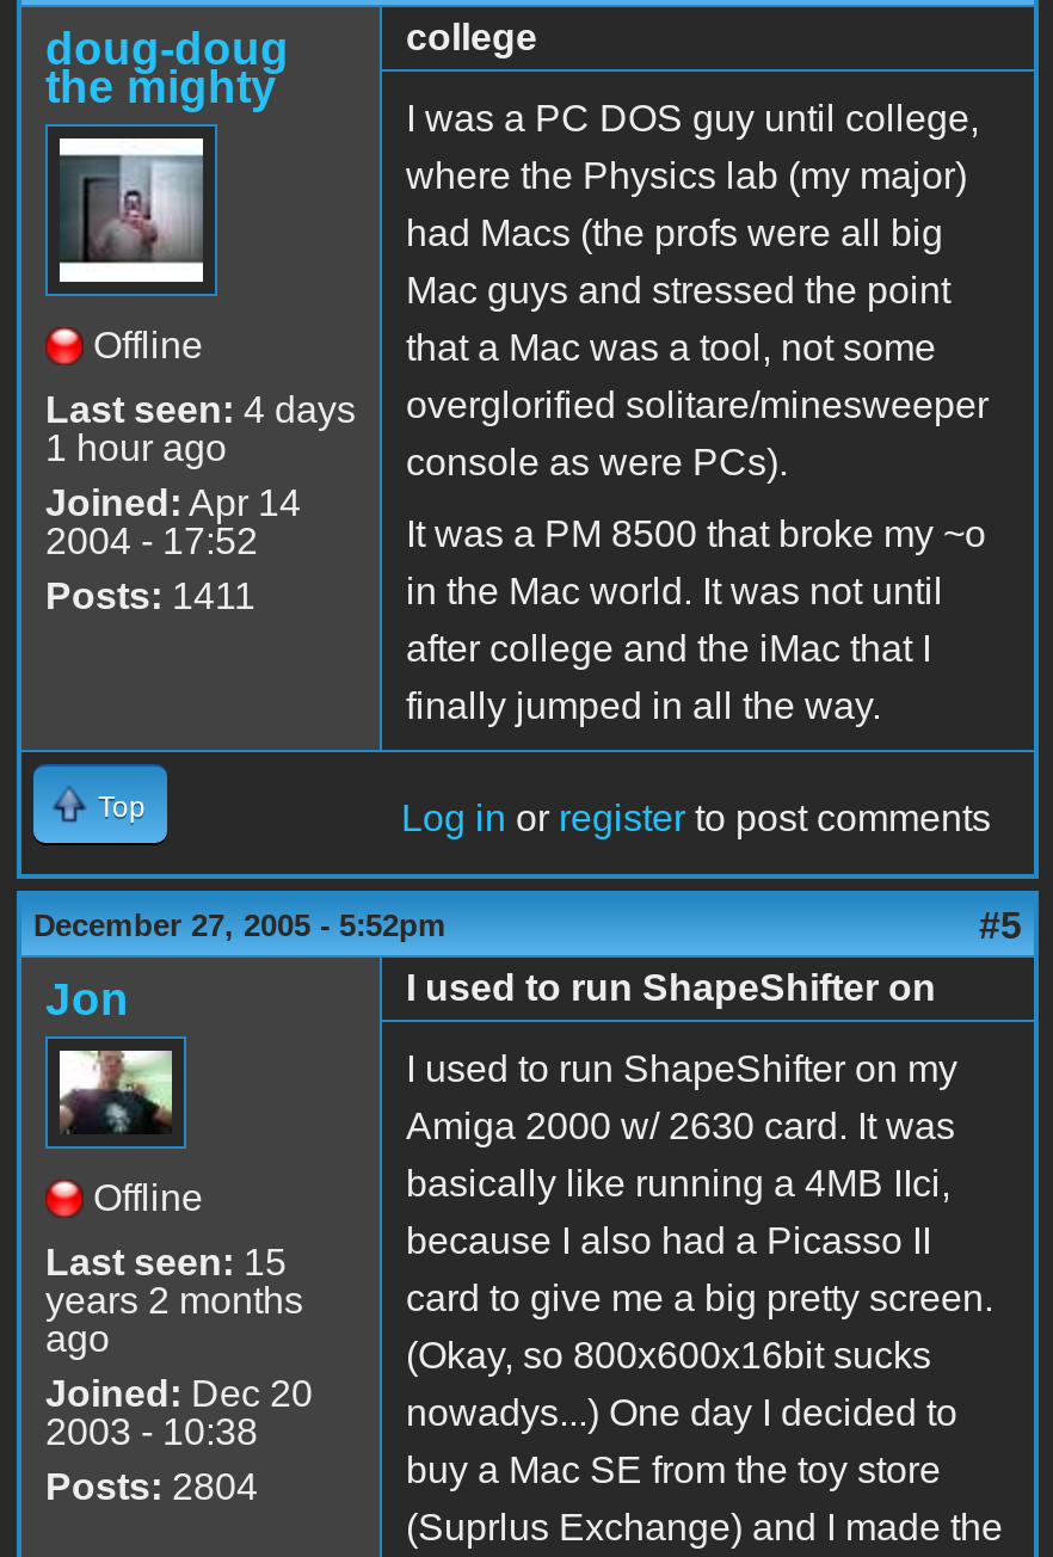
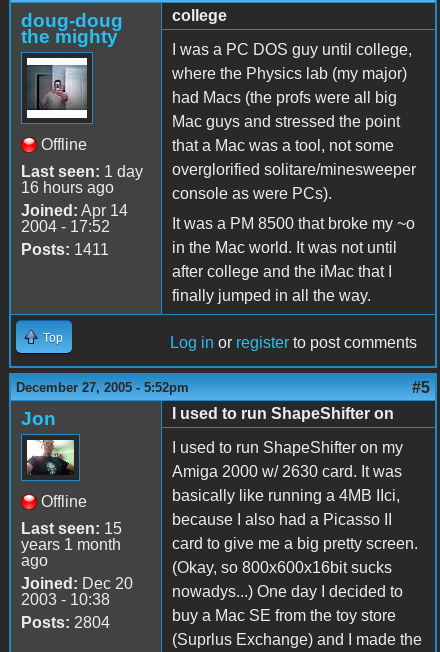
[45,389,356,430] Last seen: 4 days -> [21,163,143,180] Last seen: 1 day
[45,427,227,468] 1 hour ago -> [21,179,114,196] 16 hours ago
[45,1280,303,1320] years 2 months -> [21,536,121,553] years 1 month

